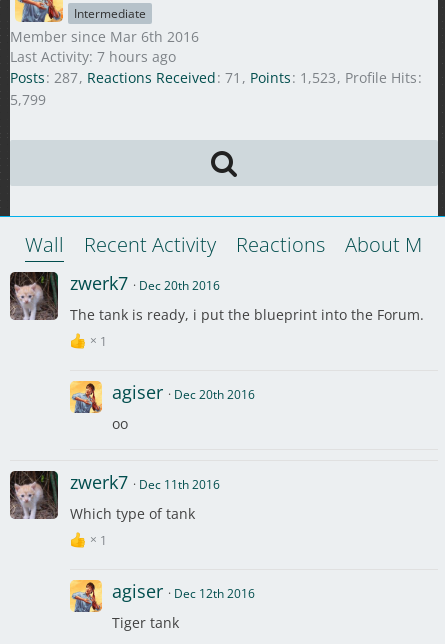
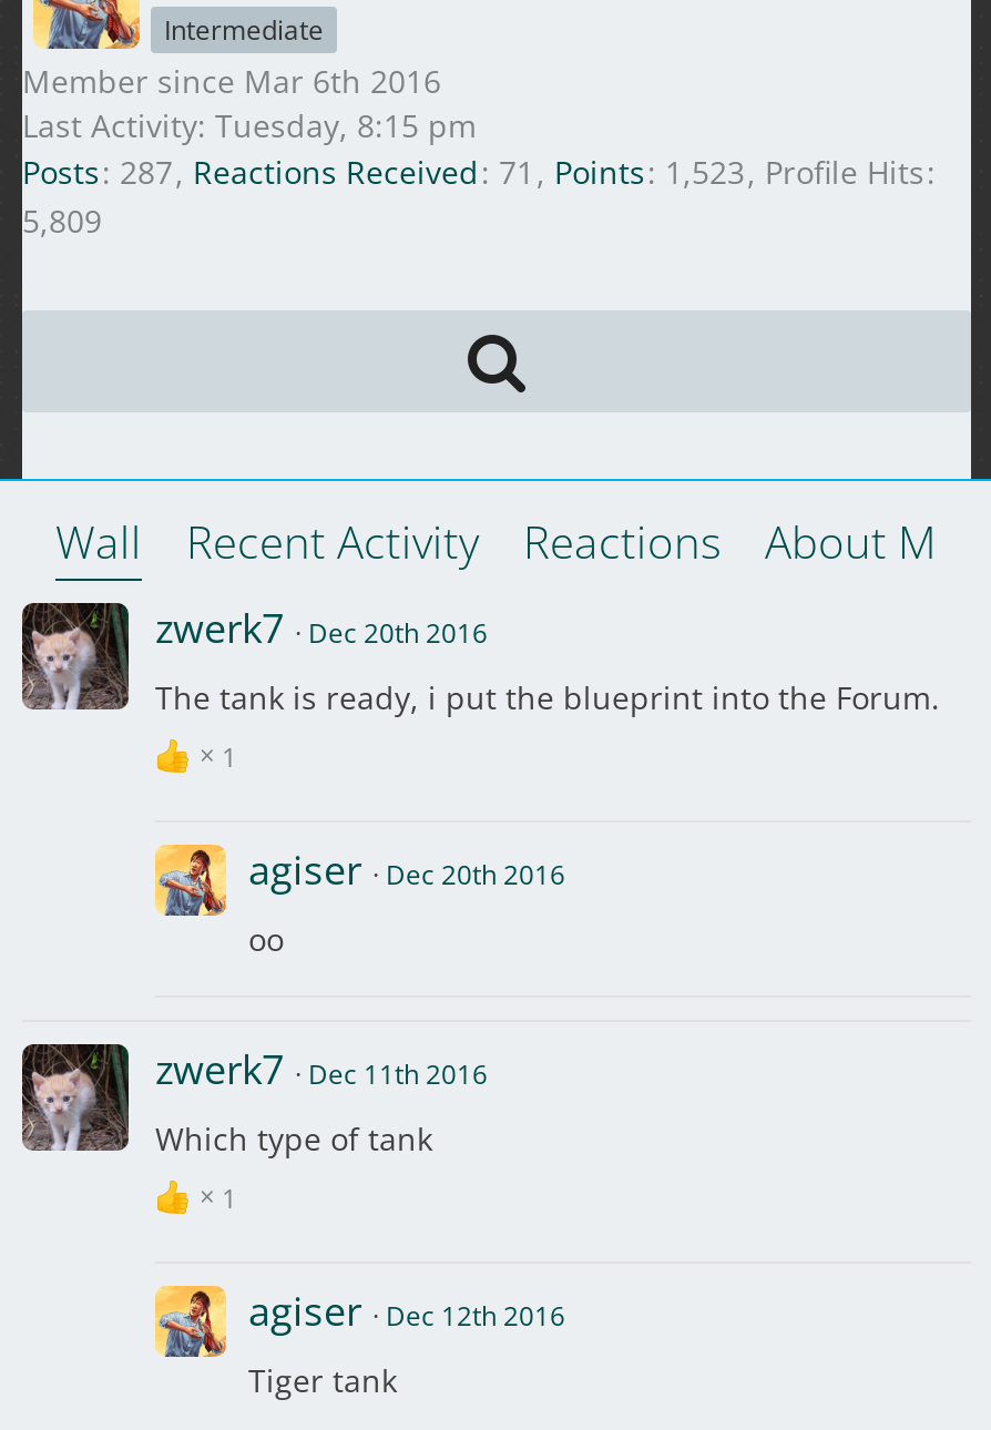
[10,47,176,66] Last Activity: 7 hours ago -> [22,104,477,146] Last Activity: Tuesday, 8:15 pm
[10,89,46,108] 5,799 -> [22,198,102,241] 5,809

